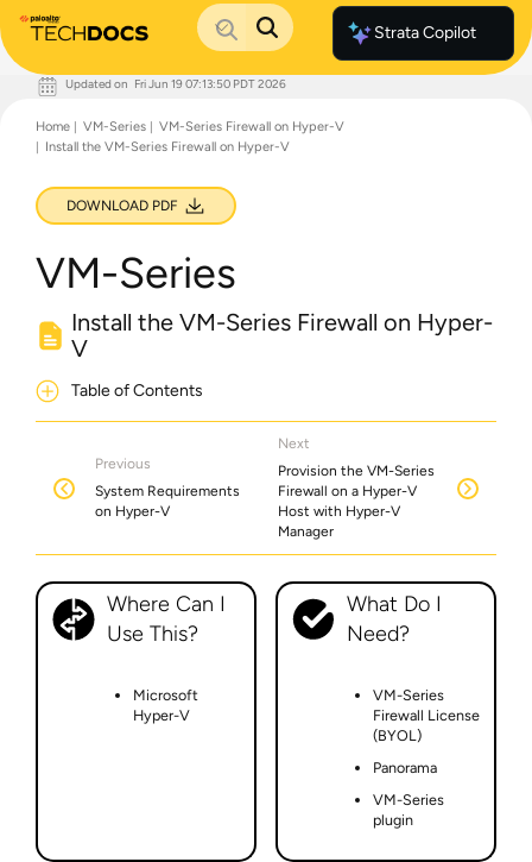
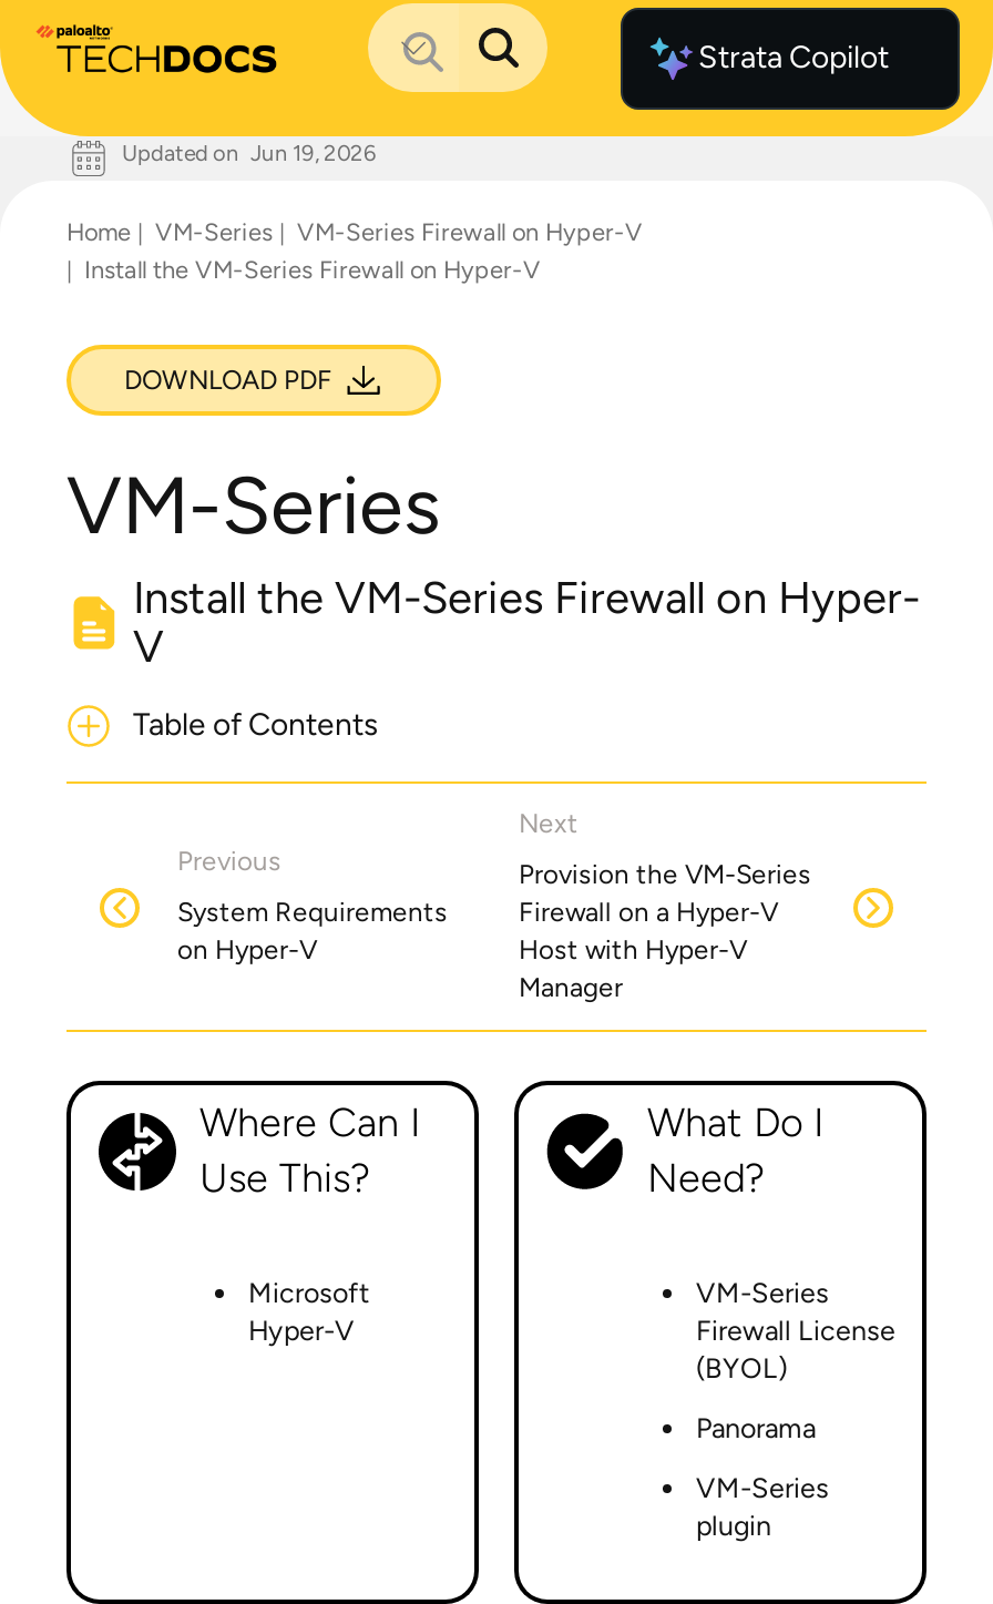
[65,75,286,91] Updated on Fri Jun 19 07:13:50 PDT 2026 -> [122,137,377,166] Updated on Jun 19, 2026

